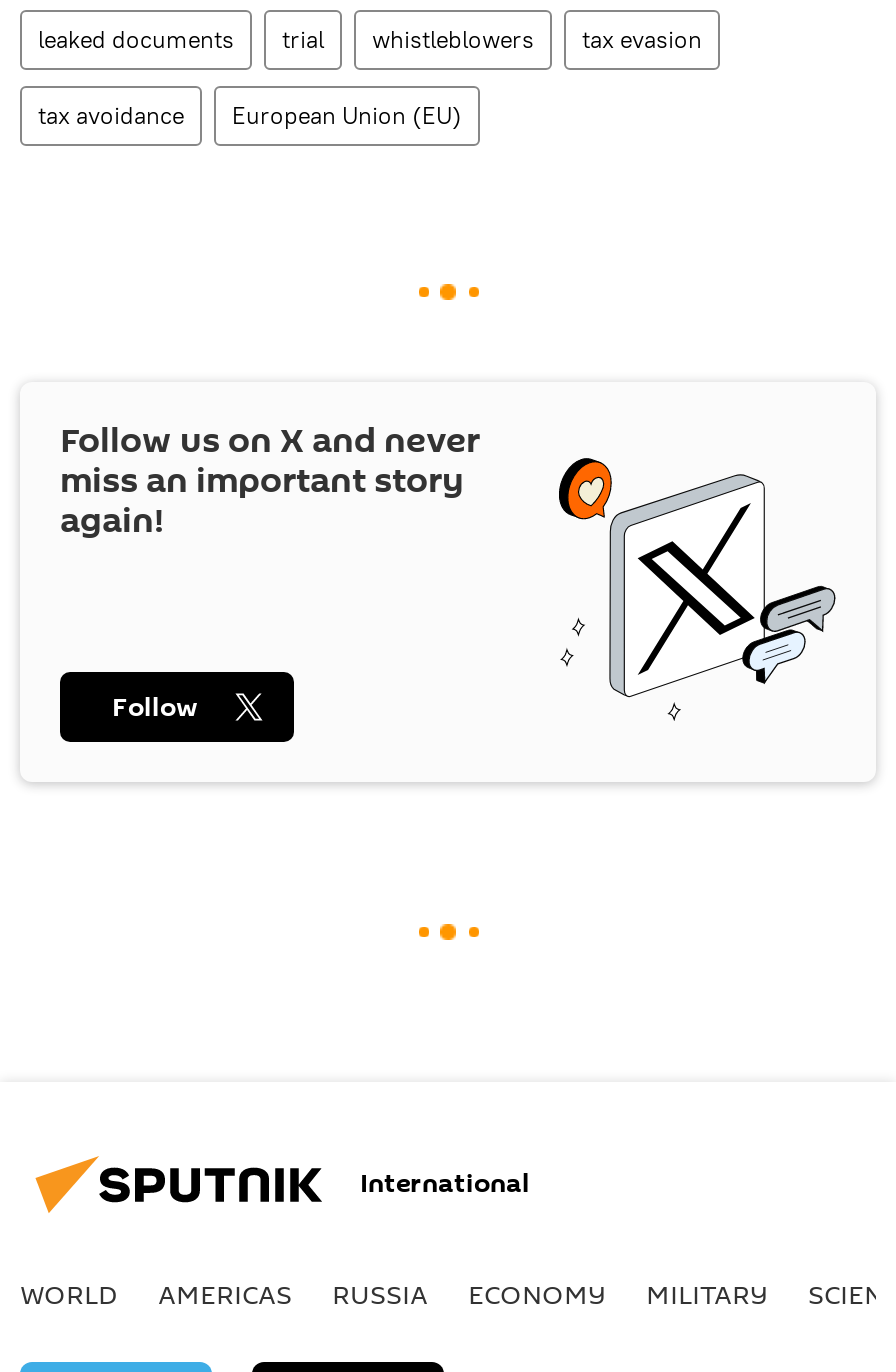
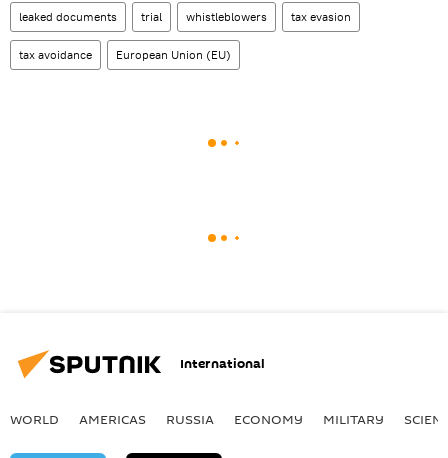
[60,416,838,722] [image] | Follow us on X and never | miss an important story | again! -> none
[112,688,198,726] Follow -> none

